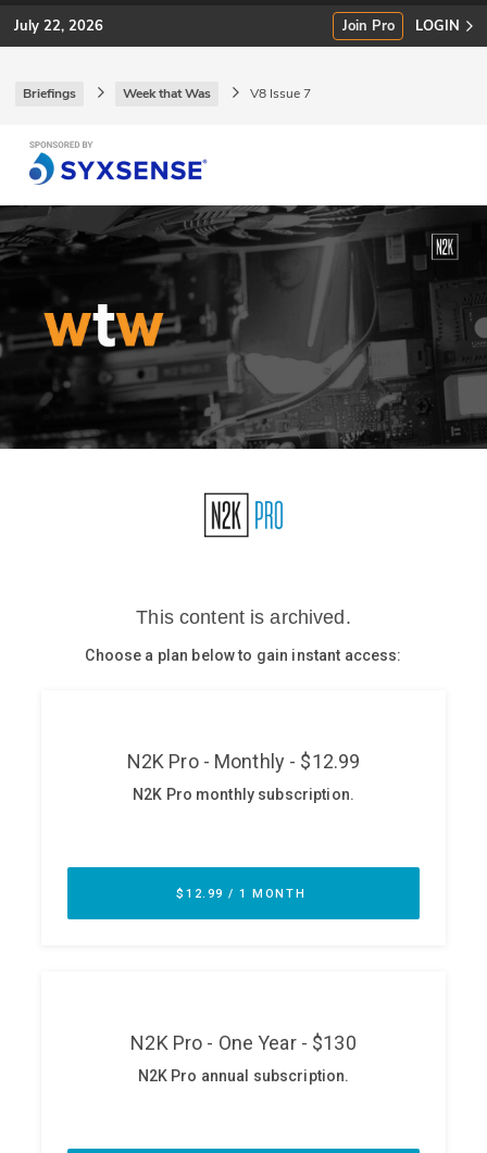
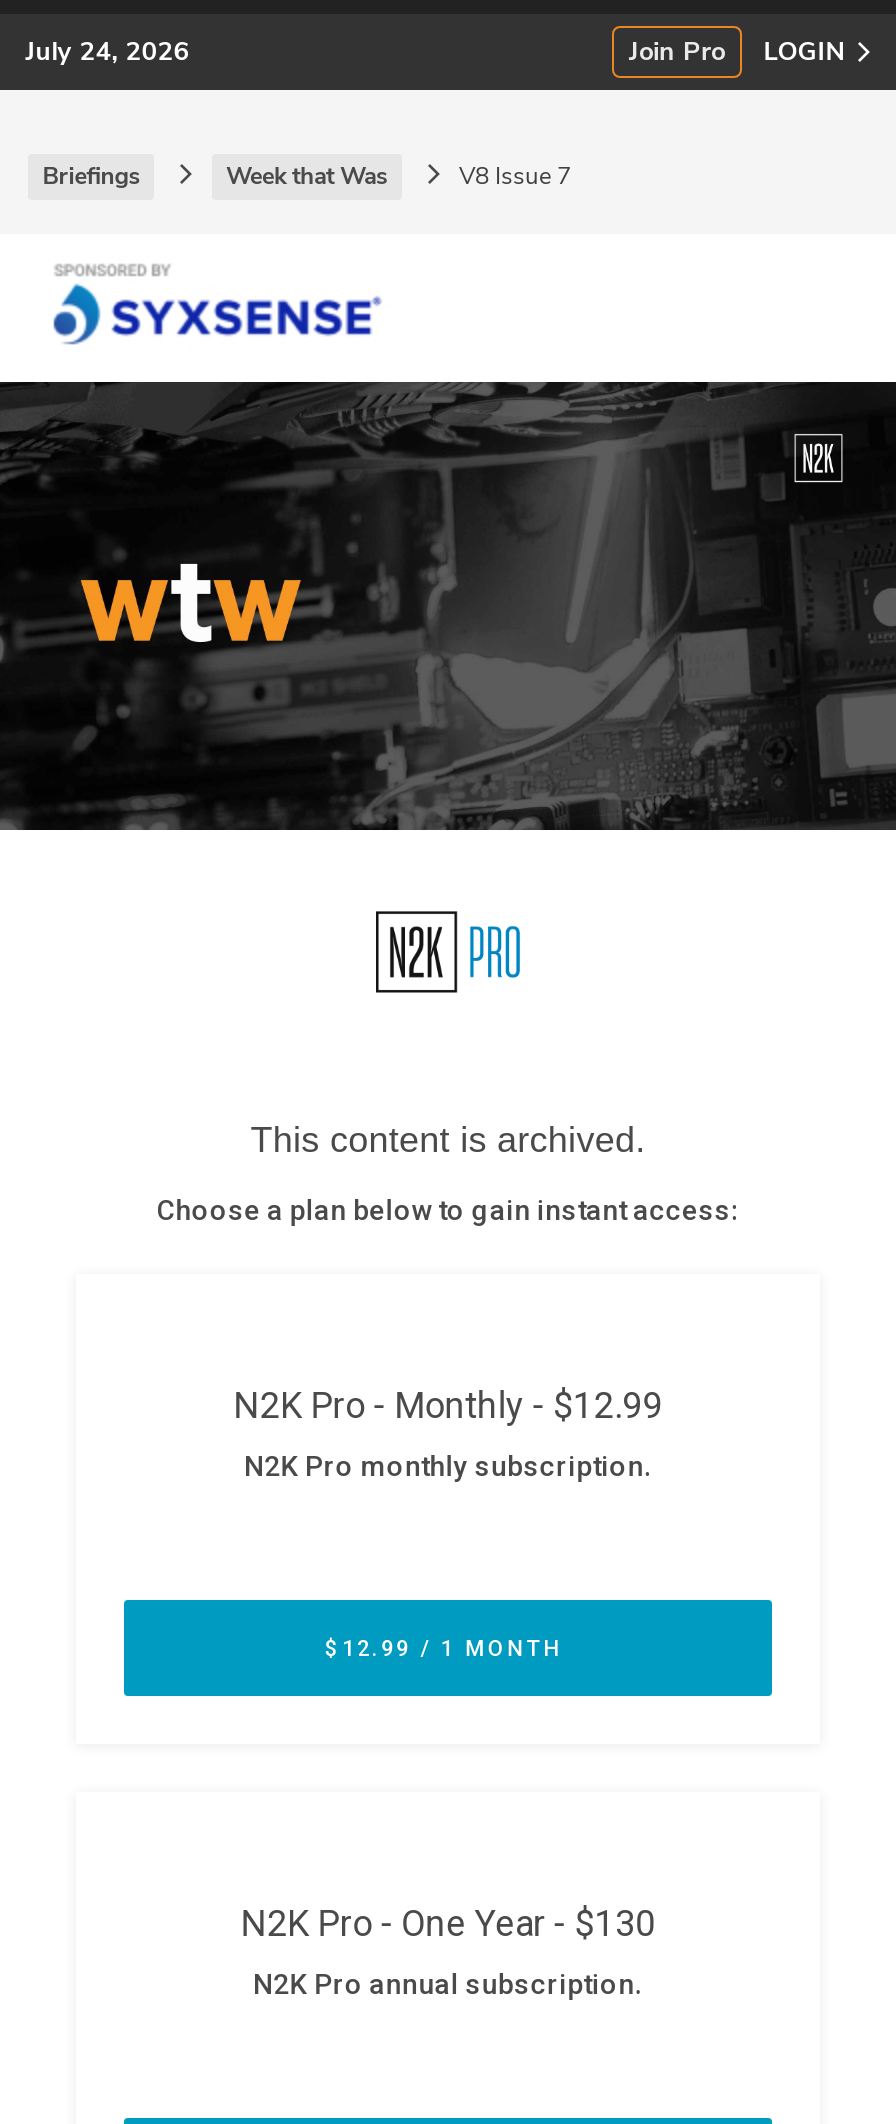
[14,16,103,35] July 22, 2026 -> [26,33,190,69] July 24, 2026

